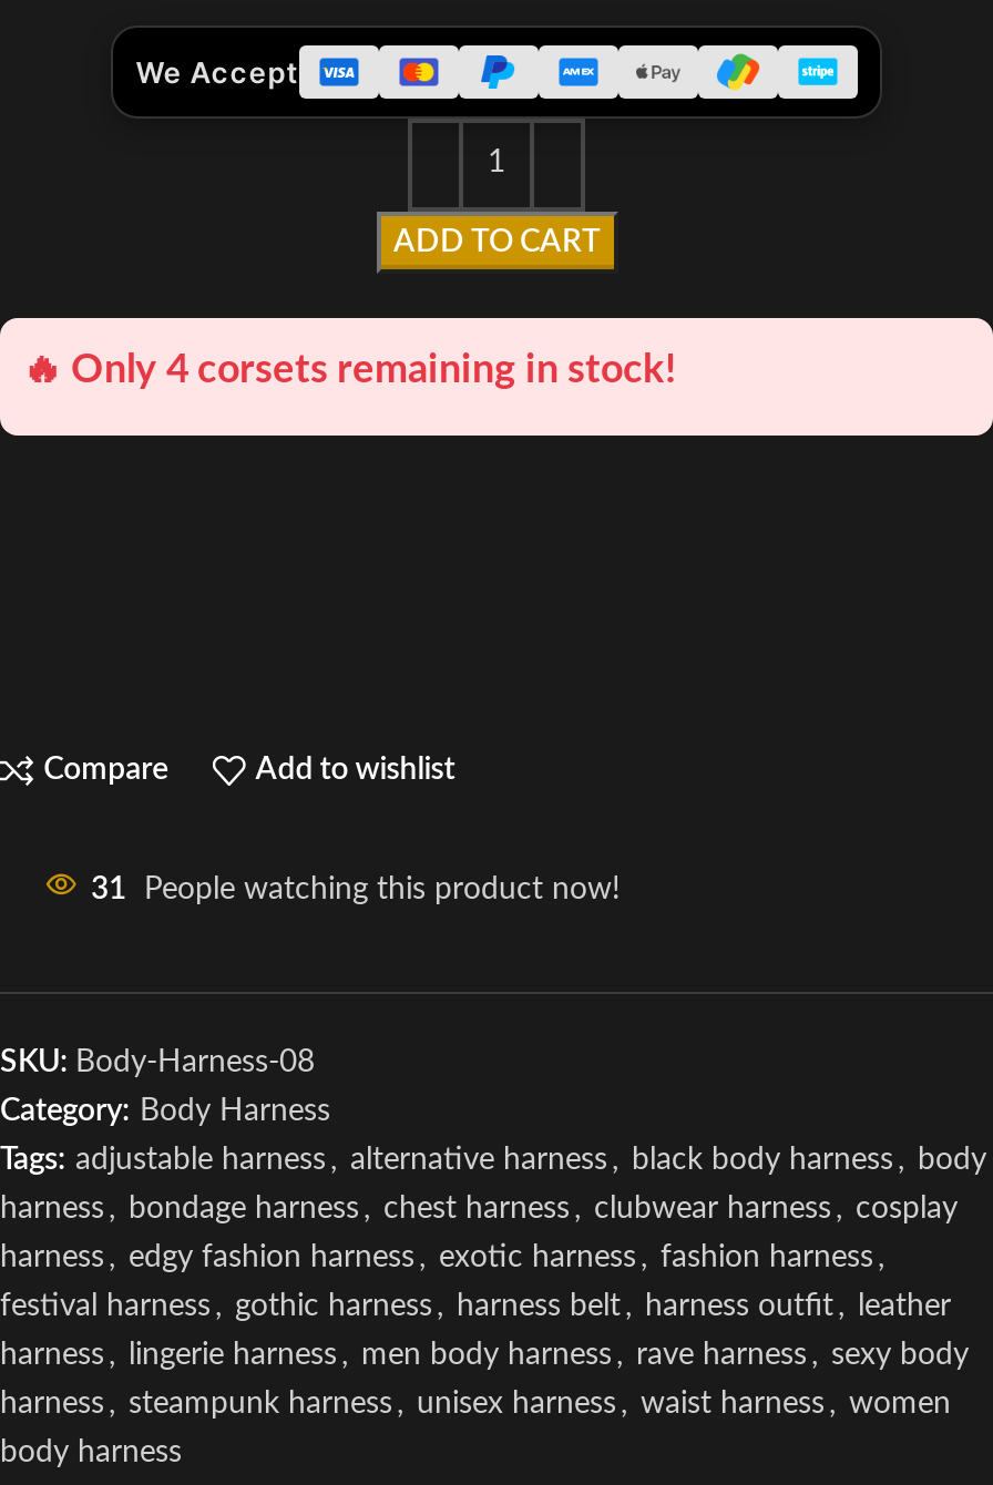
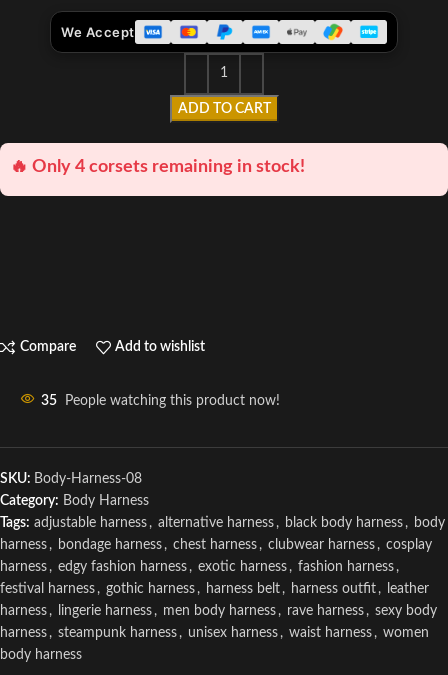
[91,874,621,905] 31 People watching this product now! -> [41,394,280,408] 35 People watching this product now!

